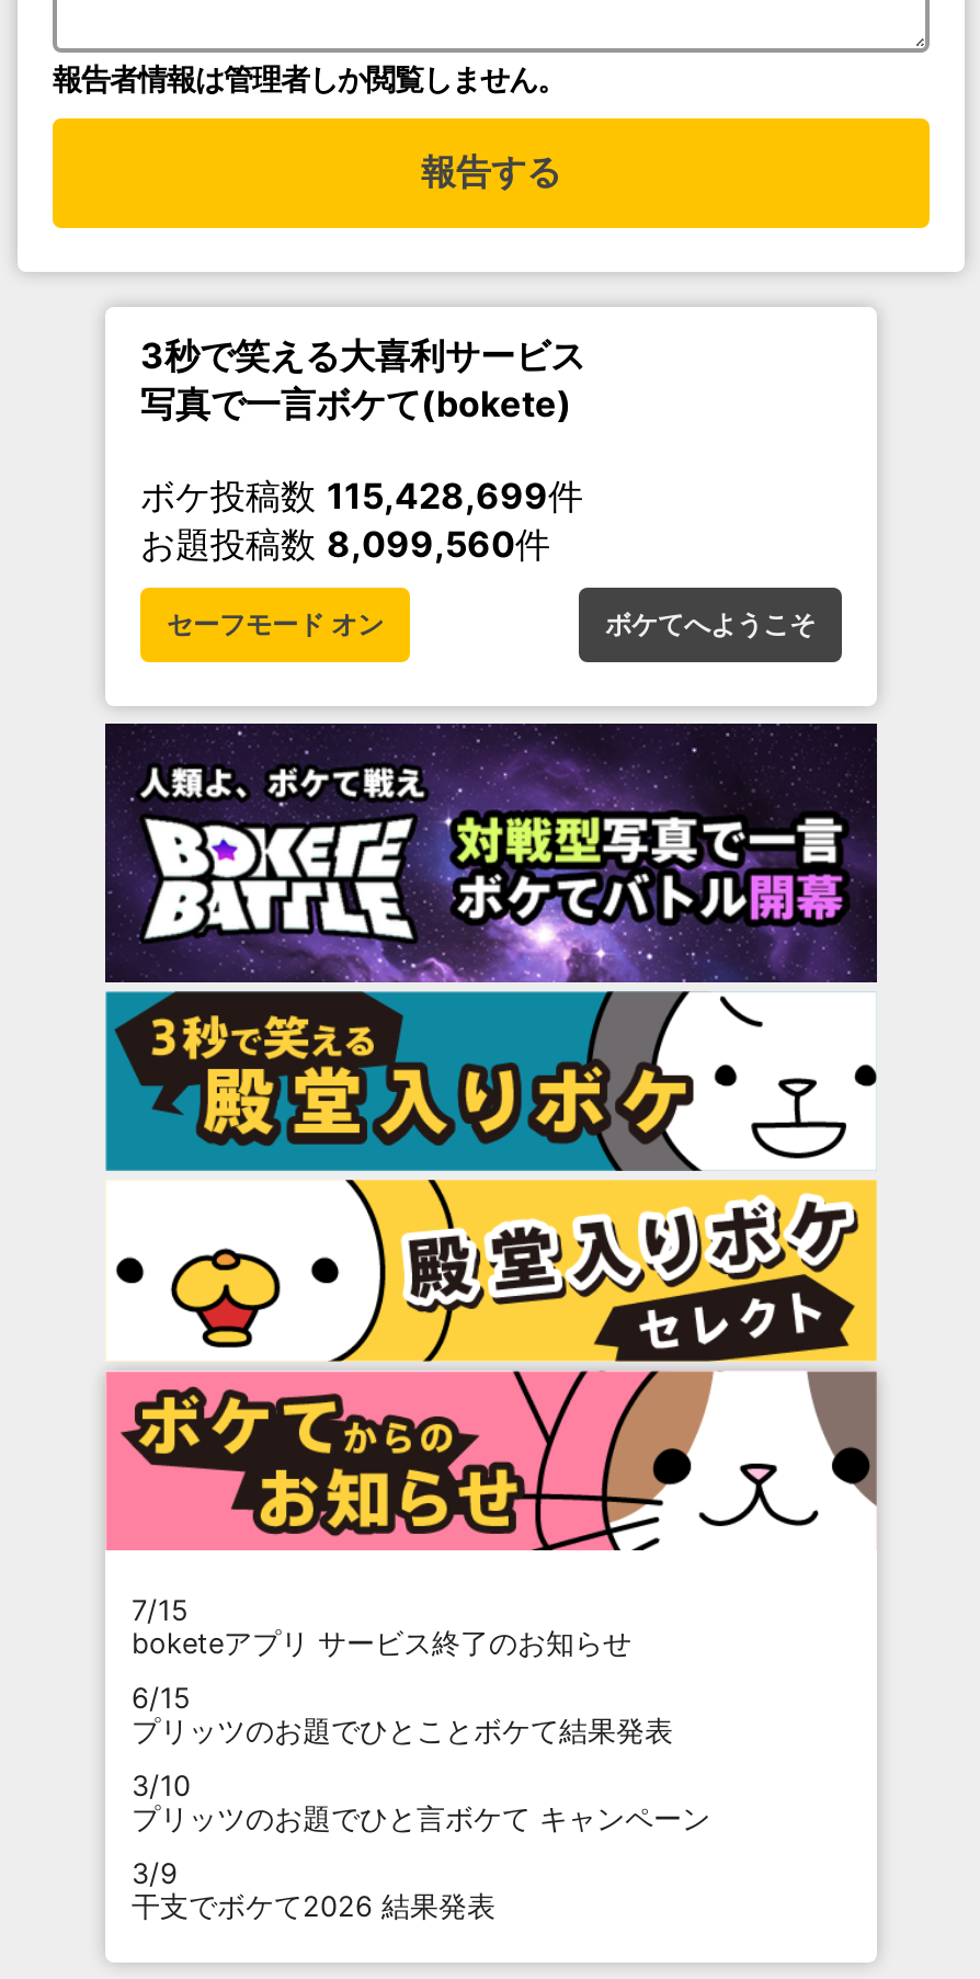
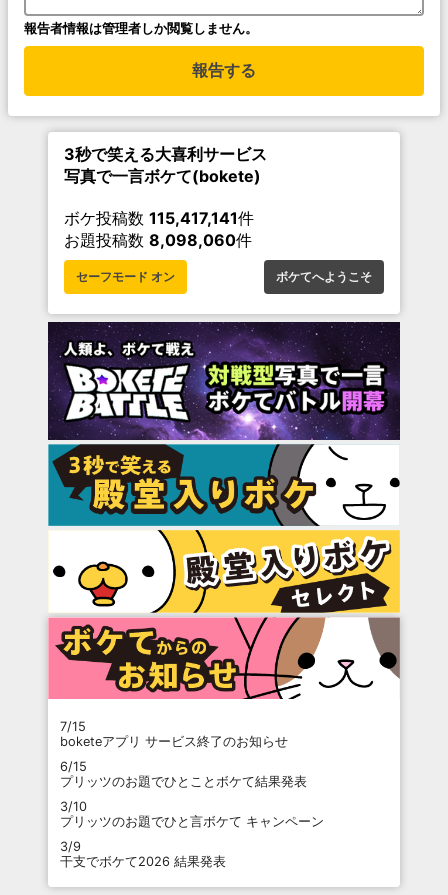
[140,474,583,518] ボケ投稿数115,428,699件 -> [64,208,254,228] ボケ投稿数115,417,141件
[140,523,550,566] お題投稿数8,099,560件 -> [64,230,252,250] お題投稿数8,098,060件

